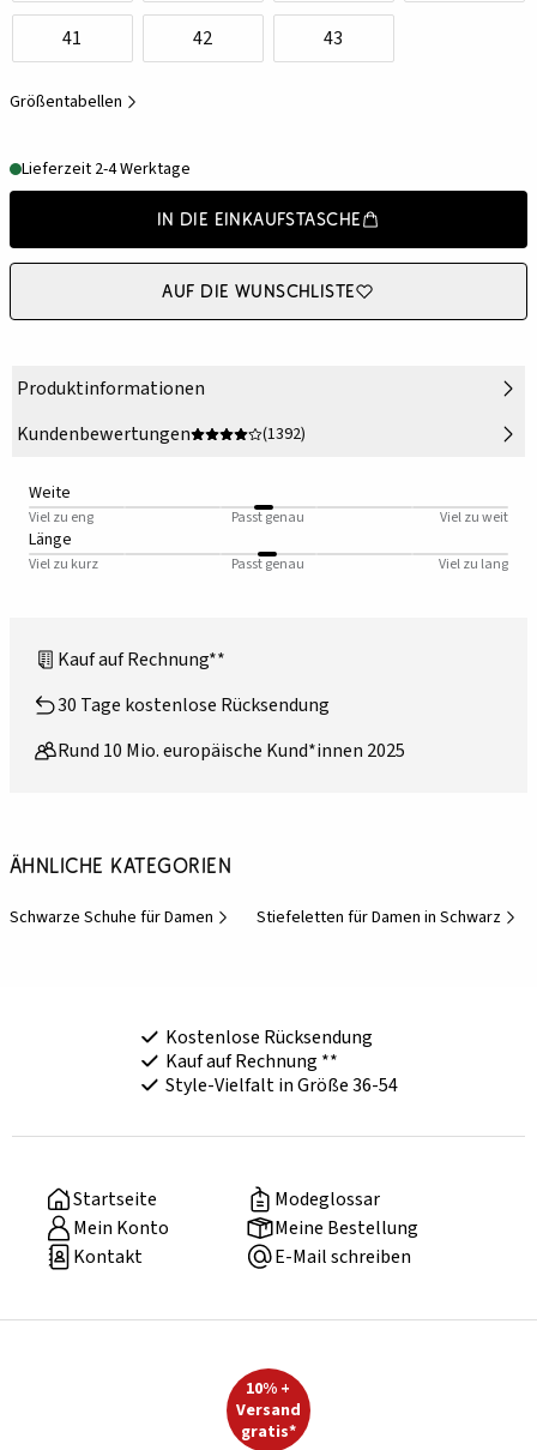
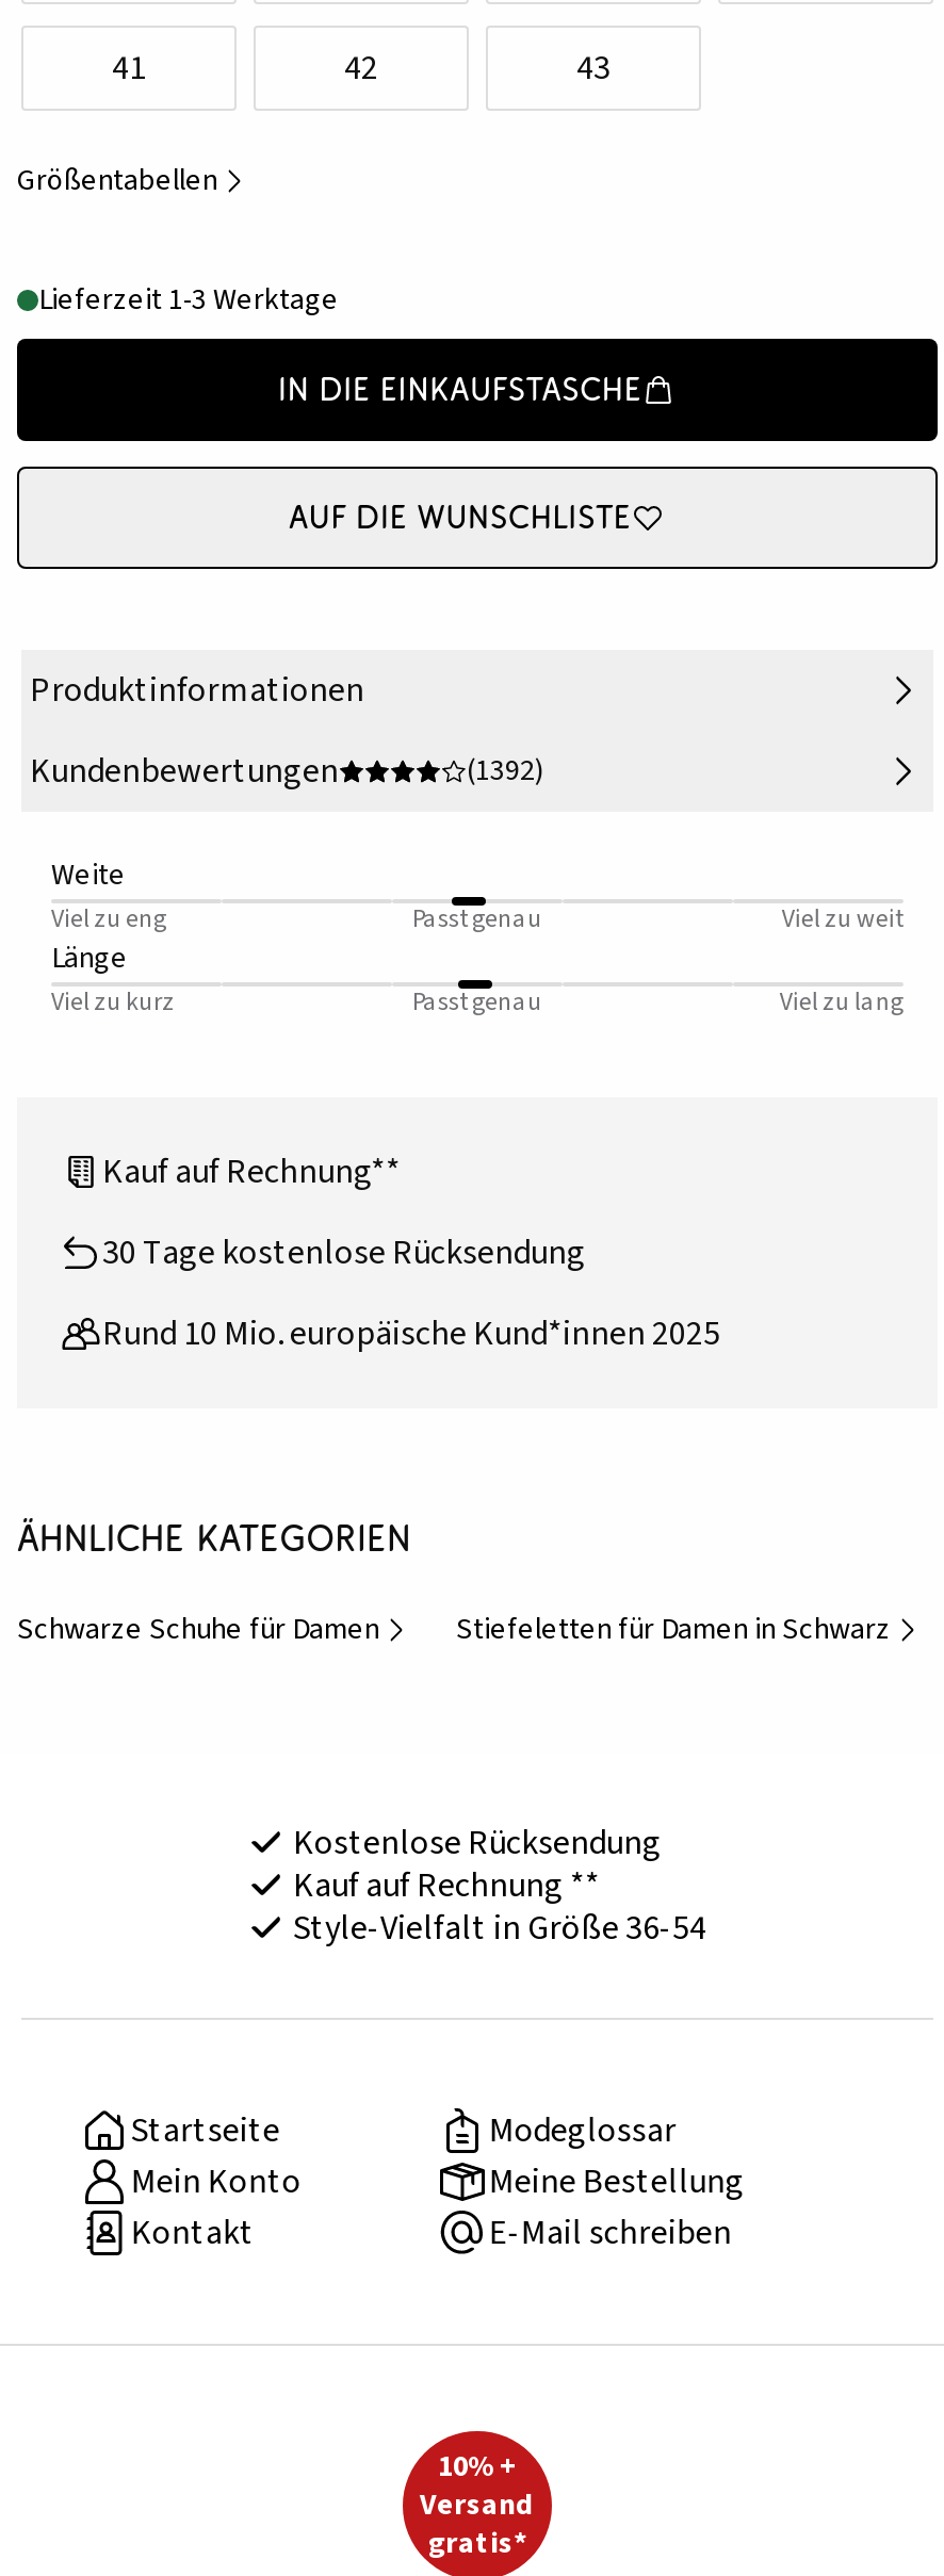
[22,158,191,182] Lieferzeit 2-4 Werktage -> [38,280,339,323] Lieferzeit 1-3 Werktage

